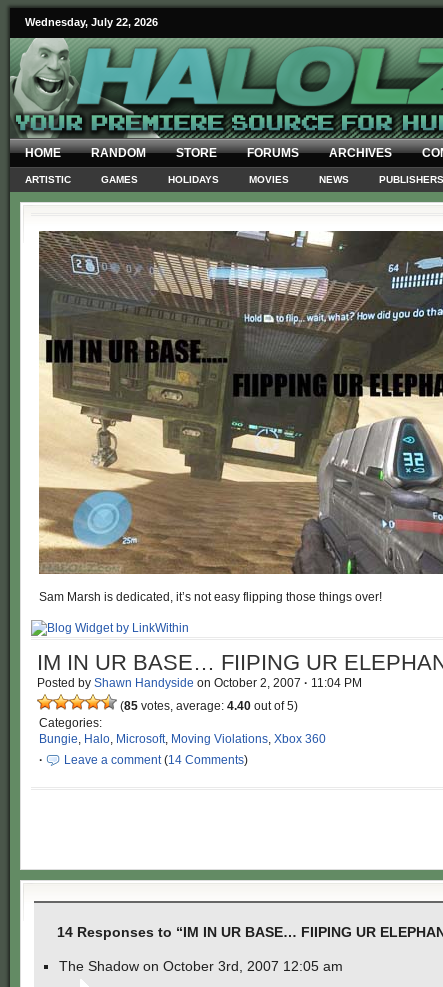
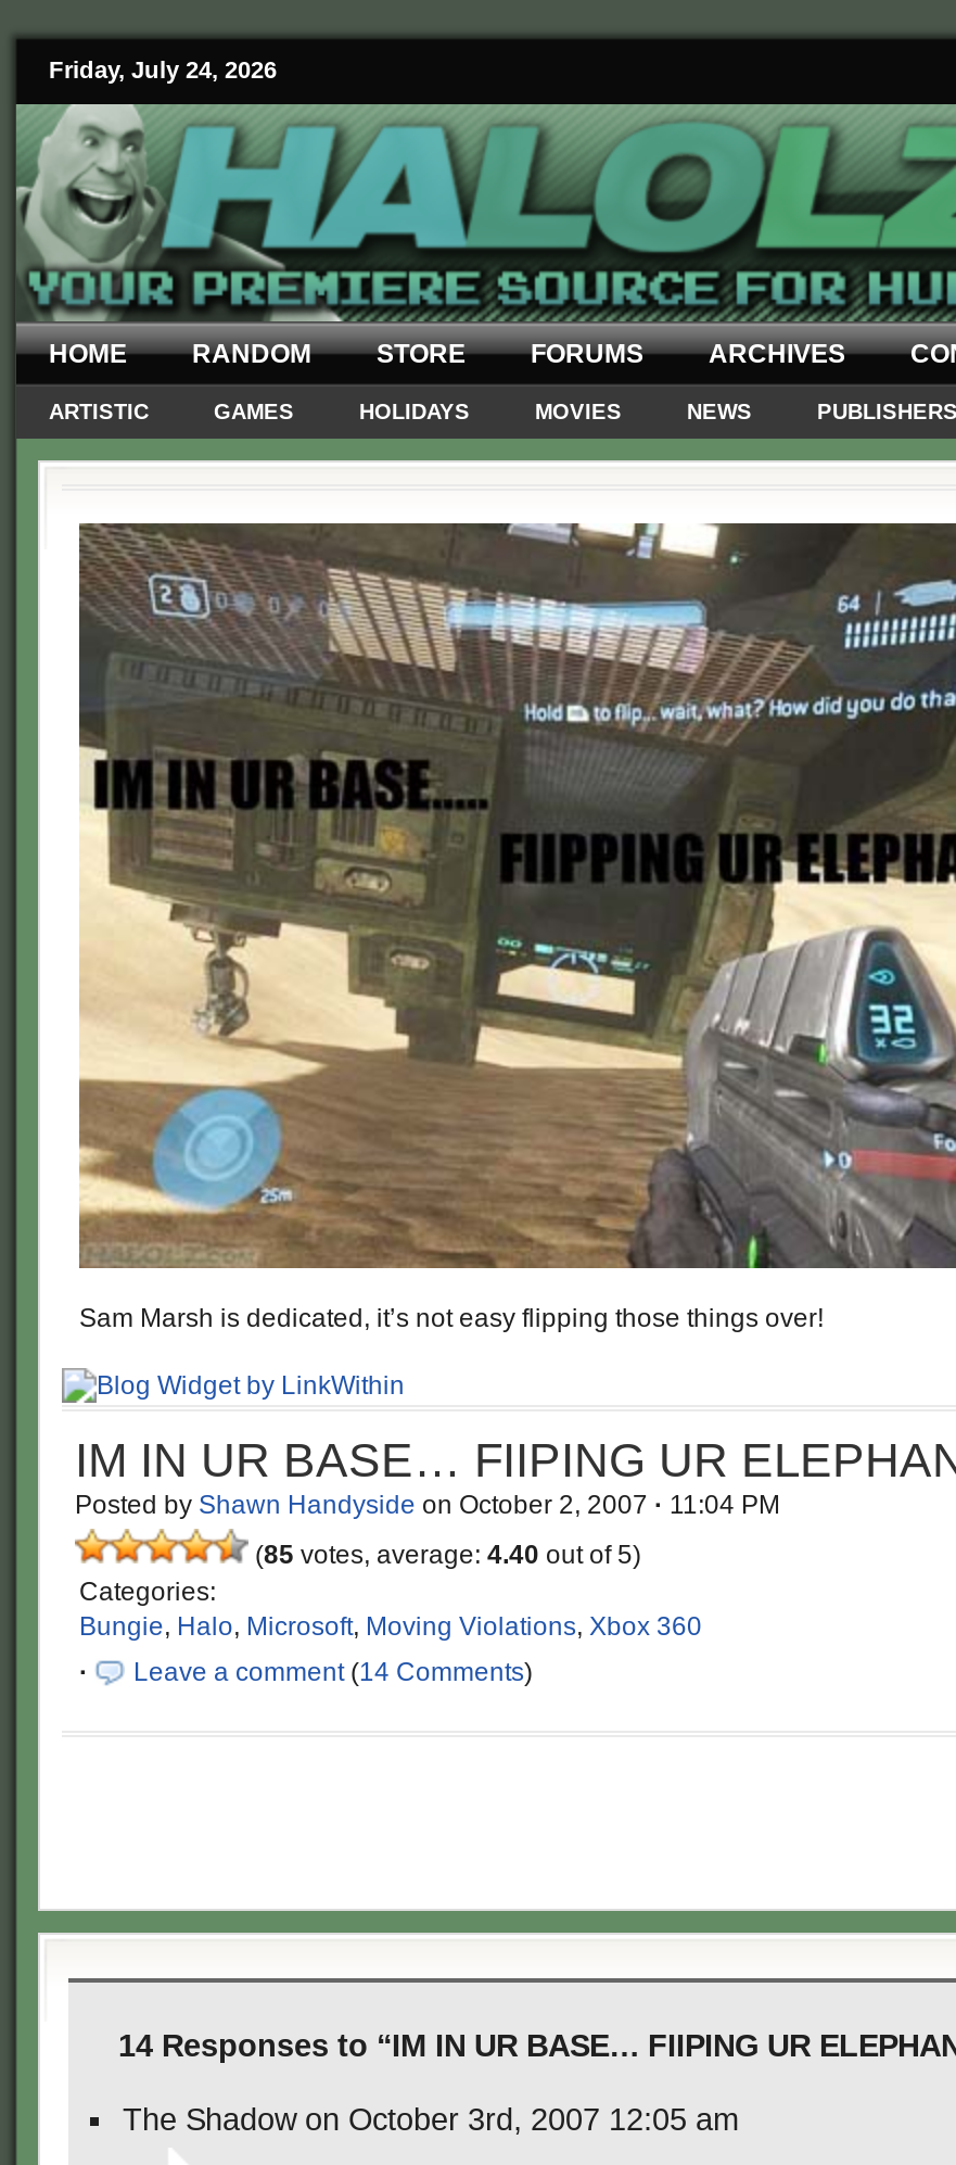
[25,16,158,28] Wednesday, July 22, 2026 -> [49,56,277,83] Friday, July 24, 2026

